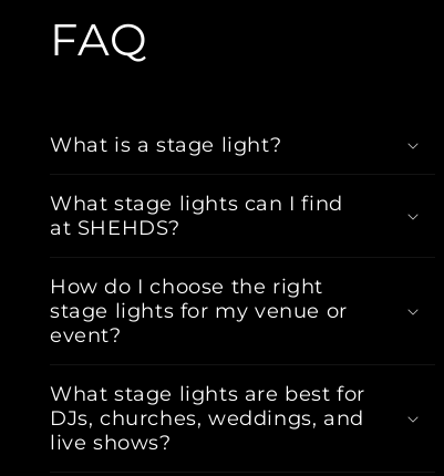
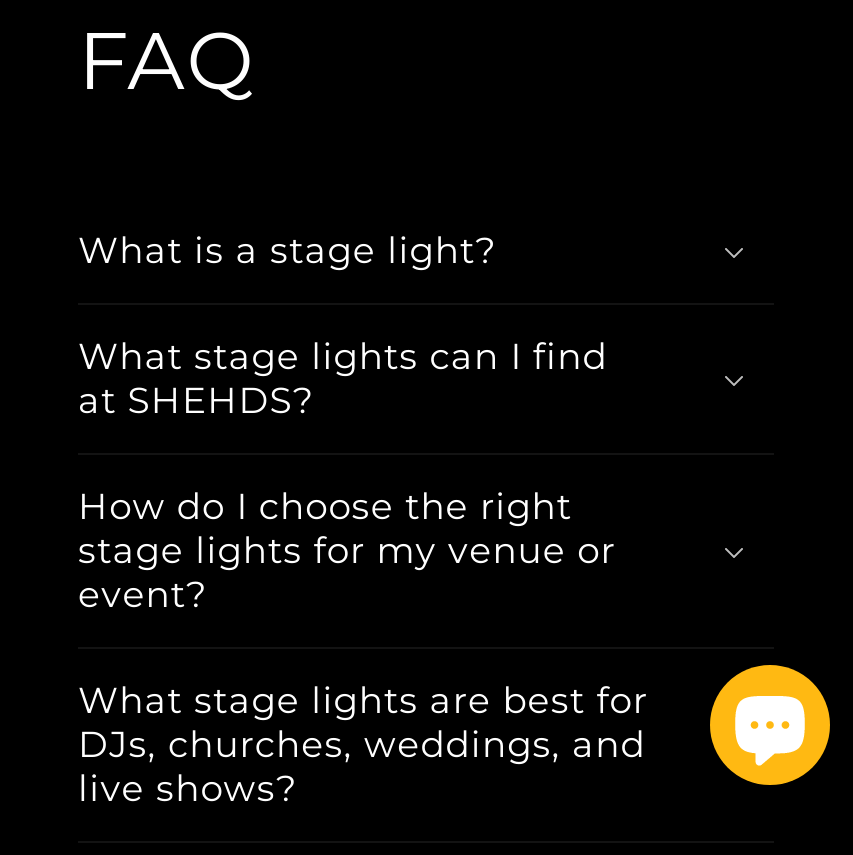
none -> [708,663,832,787] [image]

